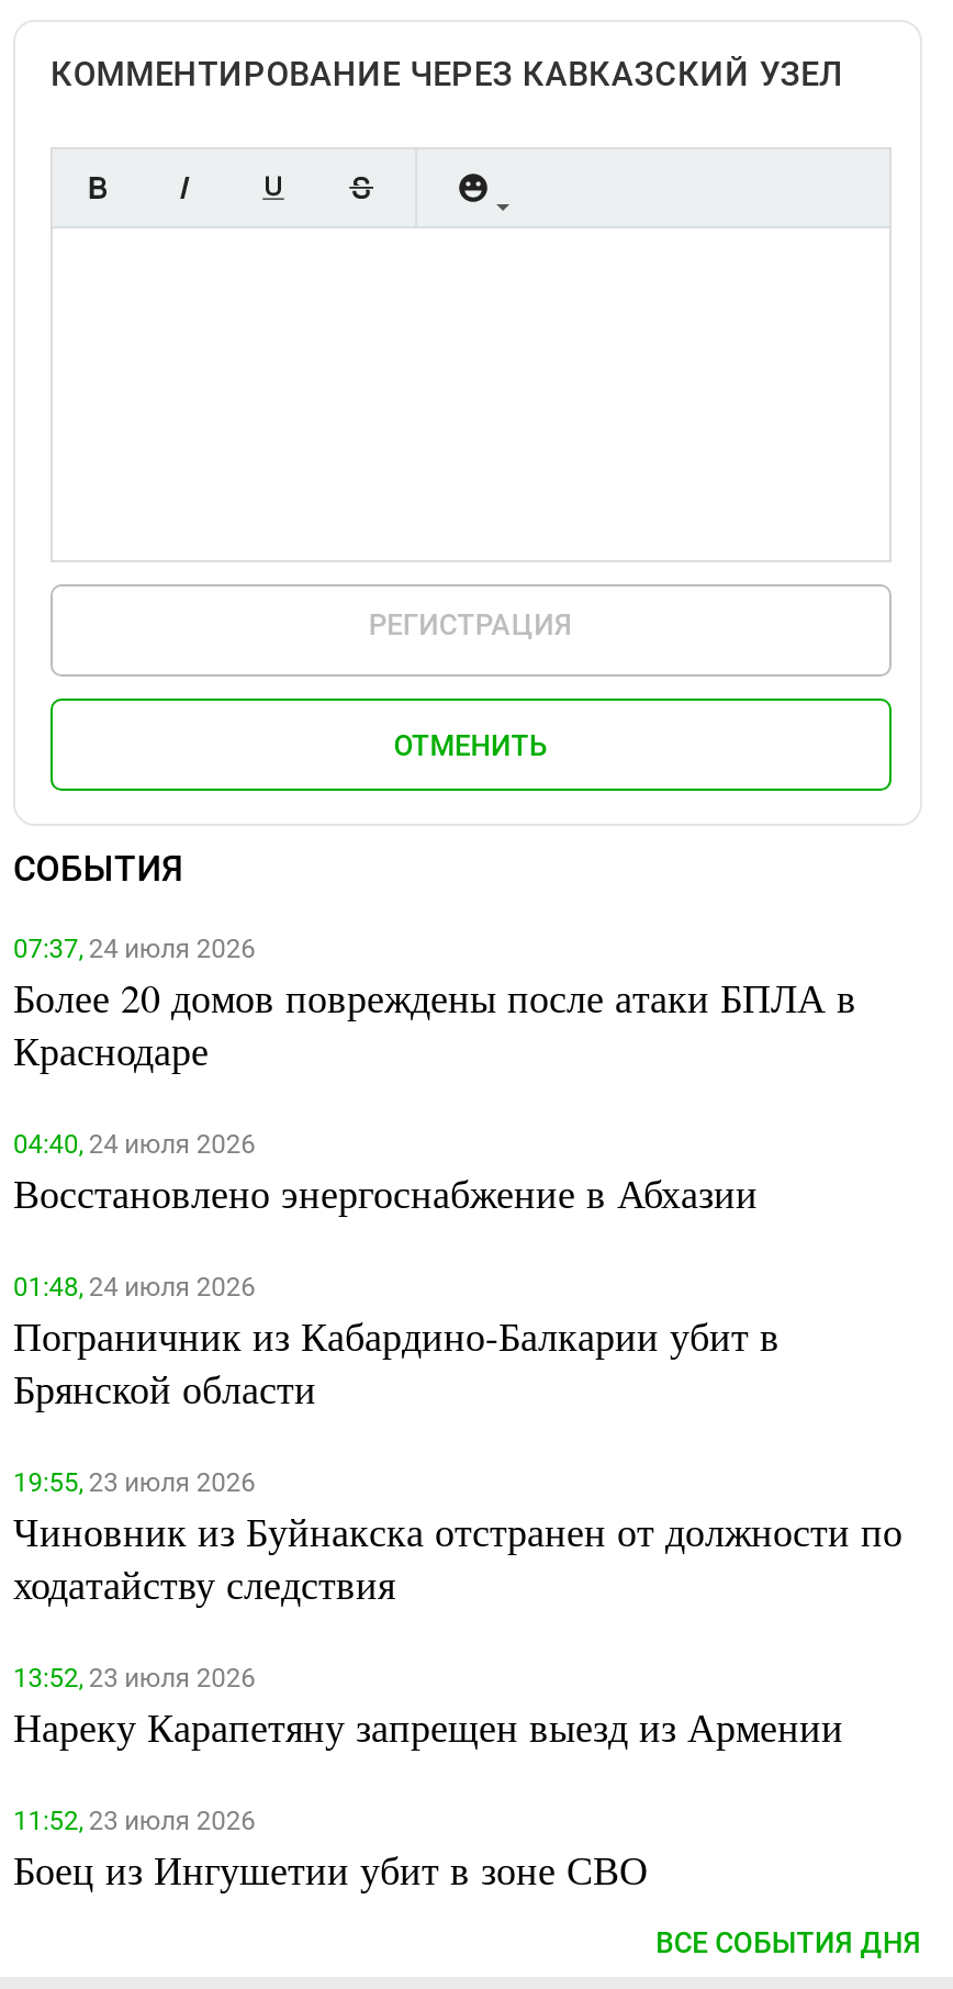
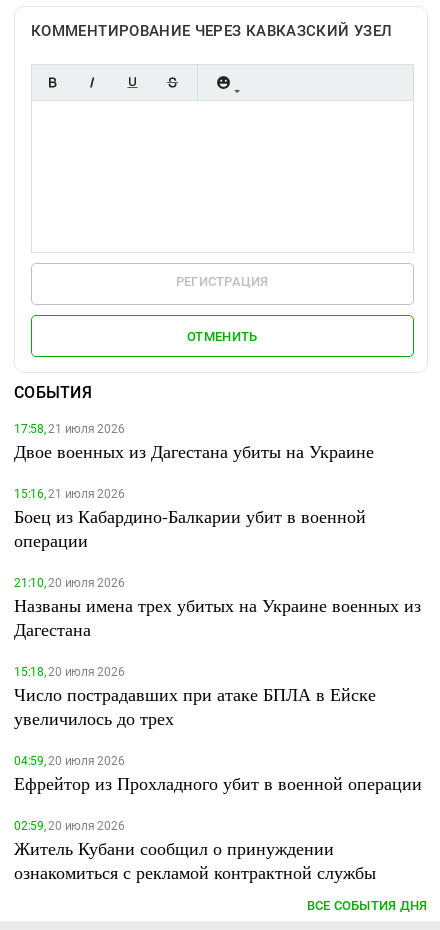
[13,934,856,1076] 07:37, 24 июля 2026 | Более 20 домов повреждены после атаки БПЛА в | Краснодаре -> [14,422,374,463] 17:58, 21 июля 2026 | Двое военных из Дагестана убиты на Украине
[13,1129,758,1219] 04:40, 24 июля 2026 | Восстановлено энергоснабжение в Абхазии -> [14,487,366,552] 15:16, 21 июля 2026 | Боец из Кабардино-Балкарии убит в военной | операции
[13,1272,780,1415] 01:48, 24 июля 2026 | Пограничник из Кабардино-Балкарии убит в | Брянской области -> [14,576,421,641] 21:10, 20 июля 2026 | Названы имена трех убитых на Украине военных из | Дагестана
[13,1467,902,1610] 19:55, 23 июля 2026 | Чиновник из Буйнакска отстранен от должности по | ходатайству следствия -> [14,665,376,730] 15:18, 20 июля 2026 | Число пострадавших при атаке БПЛА в Ейске | увеличилось до трех
[13,1663,843,1753] 13:52, 23 июля 2026 | Нареку Карапетяну запрещен выезд из Армении -> [14,754,422,795] 04:59, 20 июля 2026 | Ефрейтор из Прохладного убит в военной операции
[13,1806,648,1896] 11:52, 23 июля 2026 | Боец из Ингушетии убит в зоне СВО -> [14,819,376,884] 02:59, 20 июля 2026 | Житель Кубани сообщил о принуждении | ознакомиться с рекламой контрактной службы

